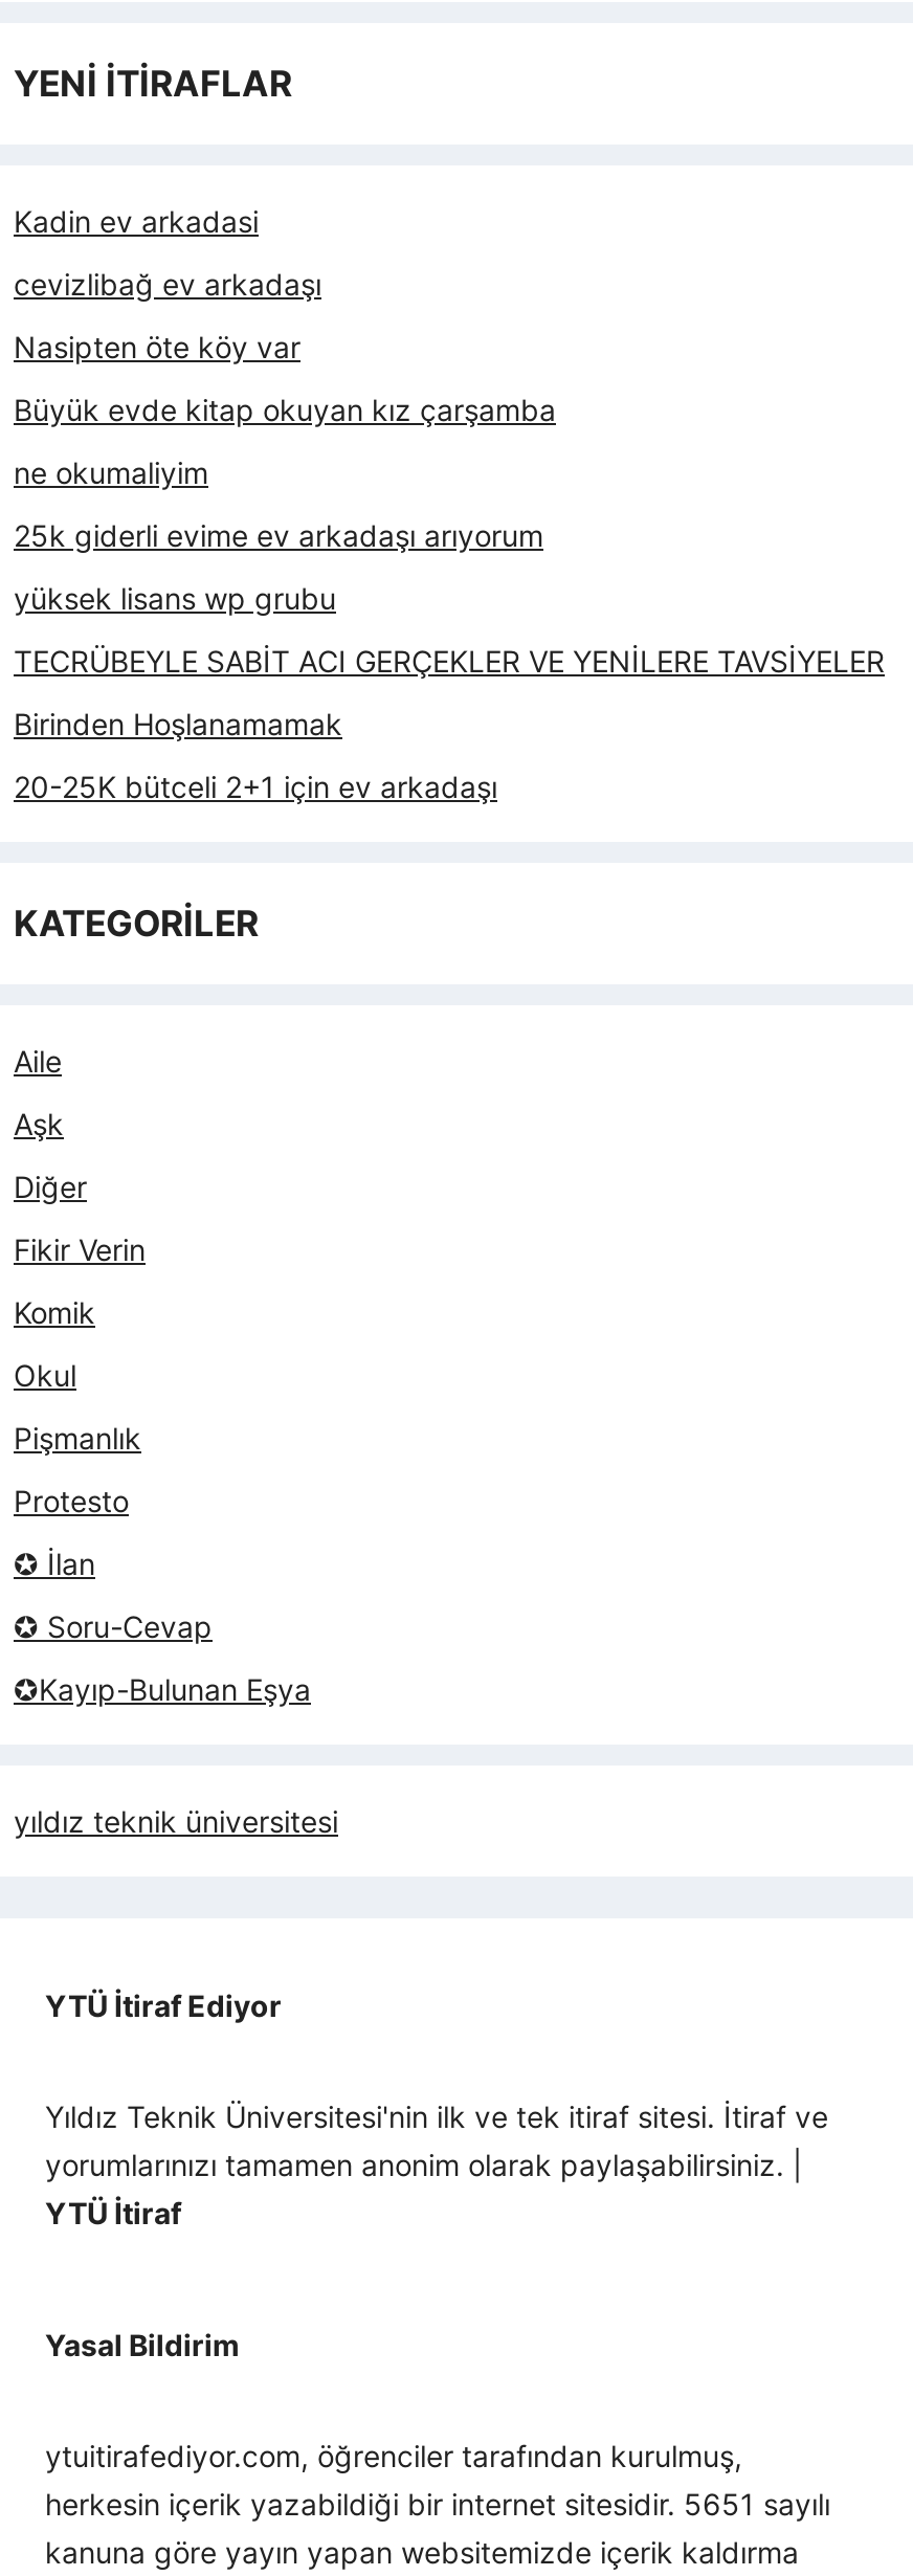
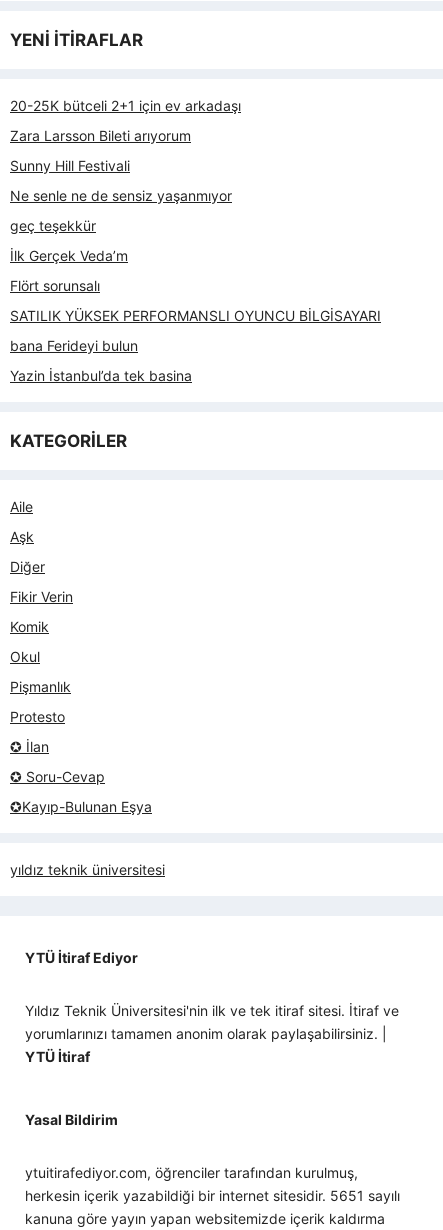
[14,202,885,740] Kadin ev arkadasi | cevizlibağ ev arkadaşı | Nasipten öte köy var | Büyük evde kitap okuyan kız çarşamba | ne okumaliyim | 25k giderli evime ev arkadaşı arıyorum | yüksek lisans wp grubu | TECRÜBEYLE SABİT ACI GERÇEKLER VE YENİLERE TAVSİYELER | Birinden Hoşlanamamak -> none
moved [14,768,497,803] -> [10,96,241,113]: 20-25K bütceli 2+1 için ev arkadaşı
none -> [10,126,381,383] Zara Larsson Bileti arıyorum | Sunny Hill Festivali | Ne senle ne de sensiz yaşanmıyor | geç teşekkür | İlk Gerçek Veda’m | Flört sorunsalı | SATILIK YÜKSEK PERFORMANSLI OYUNCU BİLGİSAYARI | bana Ferideyi bulun | Yazin İstanbul’da tek basina

